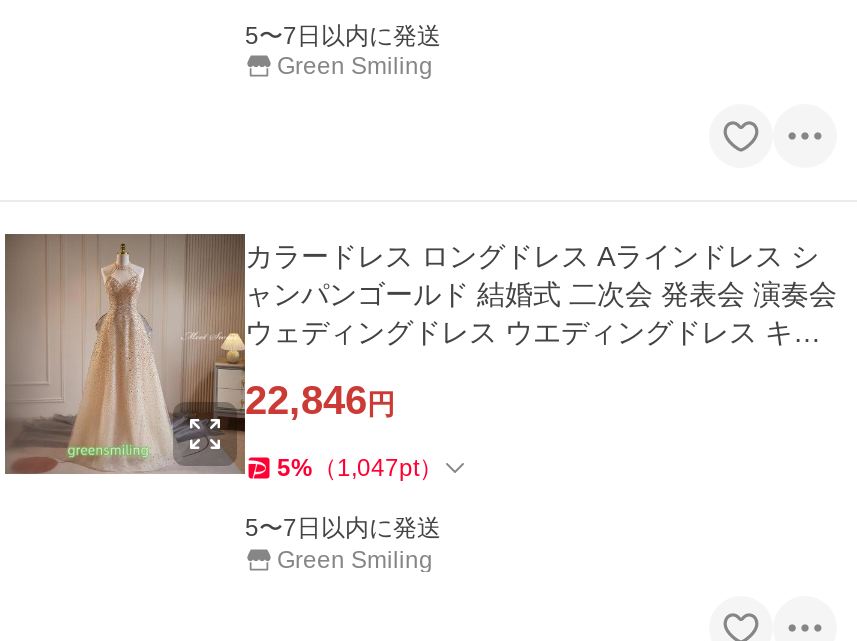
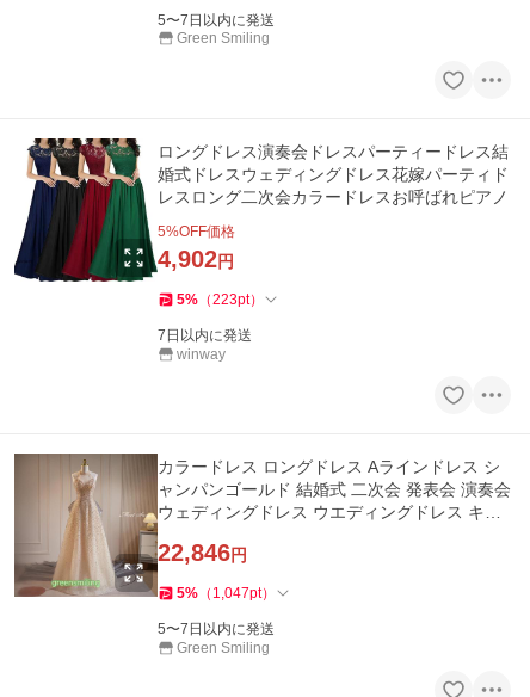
none -> [13,138,509,363] [image] | ロングドレス演奏会ドレスパーティードレス結 | 婚式ドレスウェディングドレス花嫁パーティド | レスロング二次会カラードレスお呼ばれピアノ | 5%OFF価格 | 4,902円 | 5%（223pt） | 7日以内に発送 | winway

